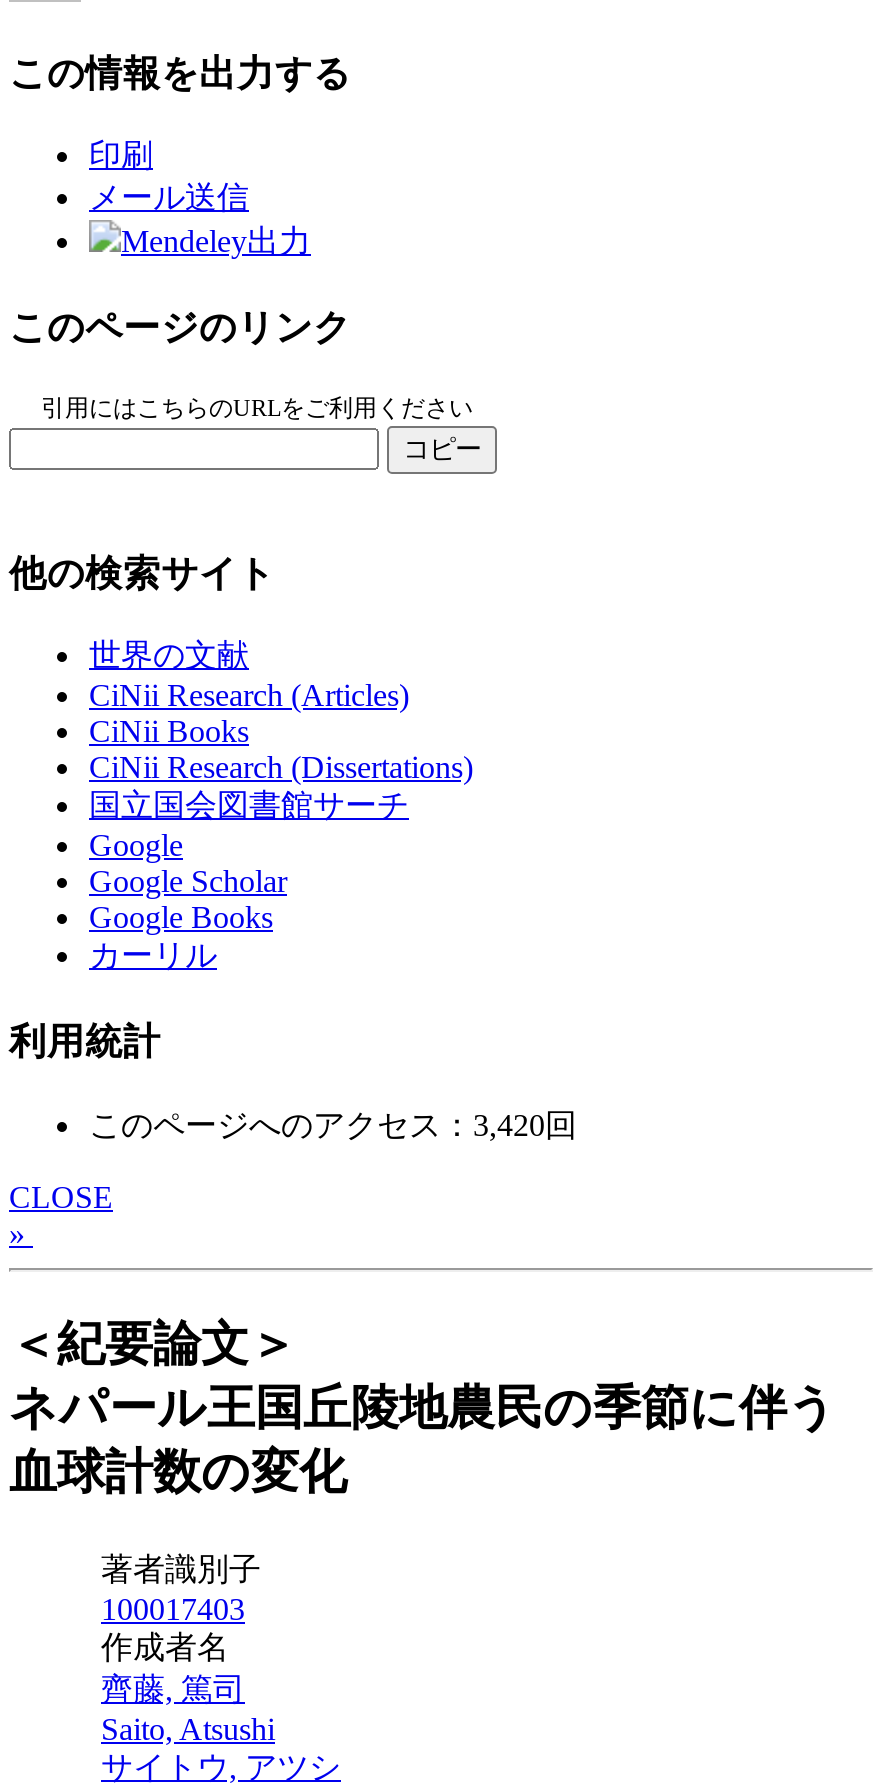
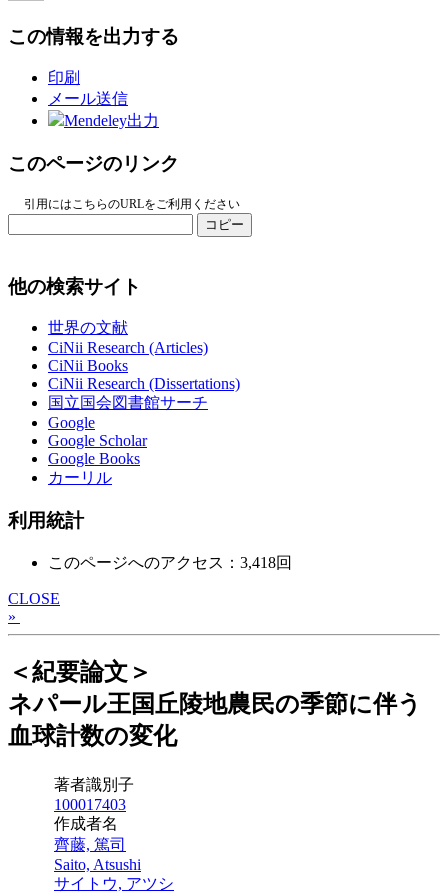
[89,1108,577,1142] このページへのアクセス：3,420回 -> [48,554,292,571] このページへのアクセス：3,418回

